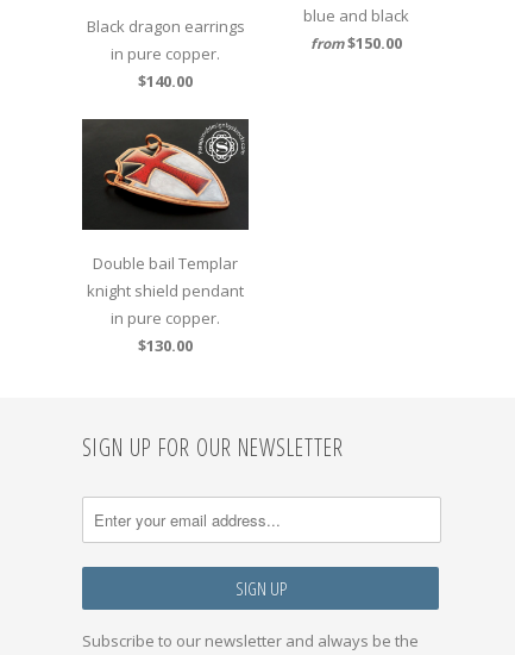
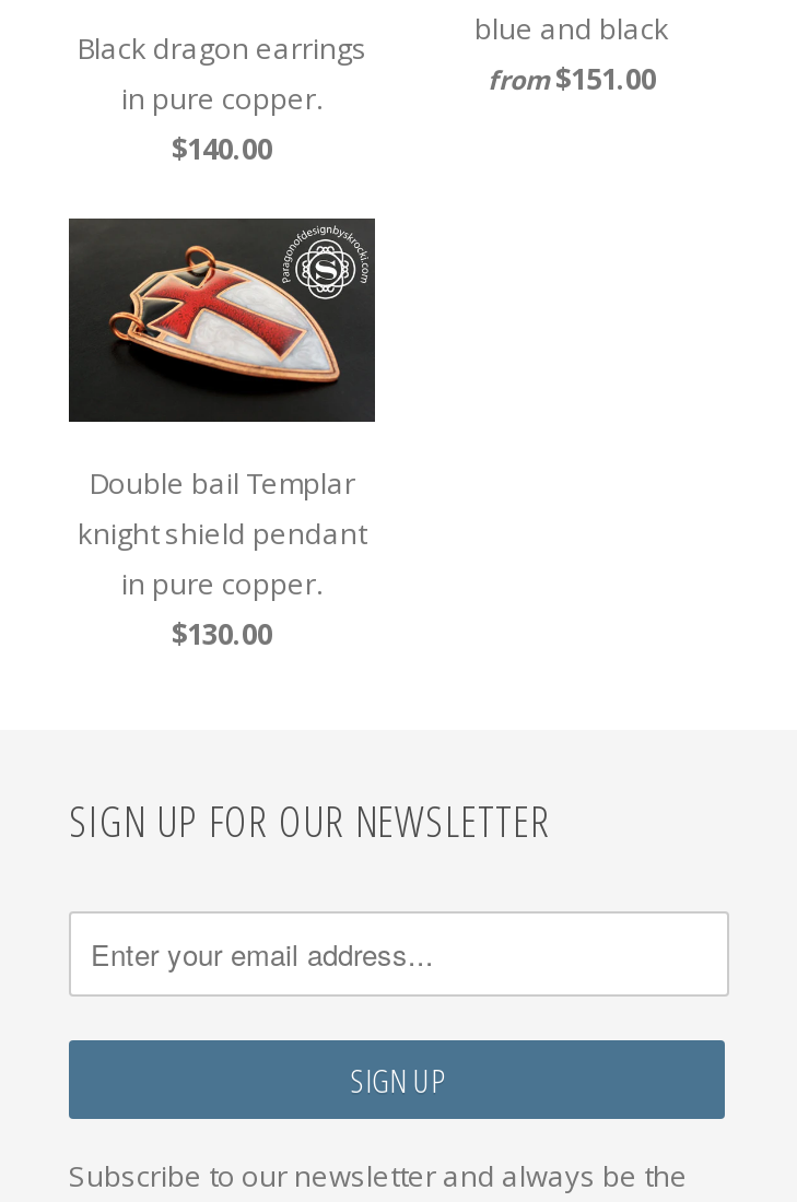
[310,32,401,53] from$150.00 -> [488,59,656,98] from$151.00

